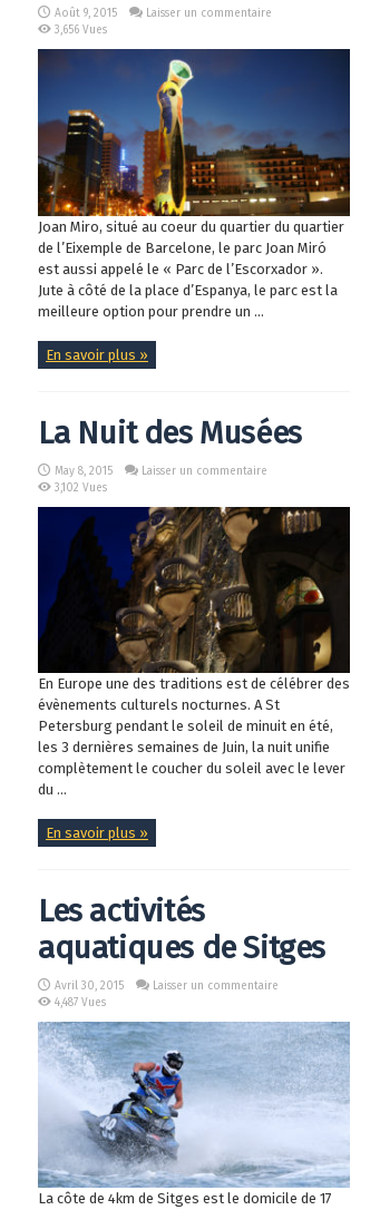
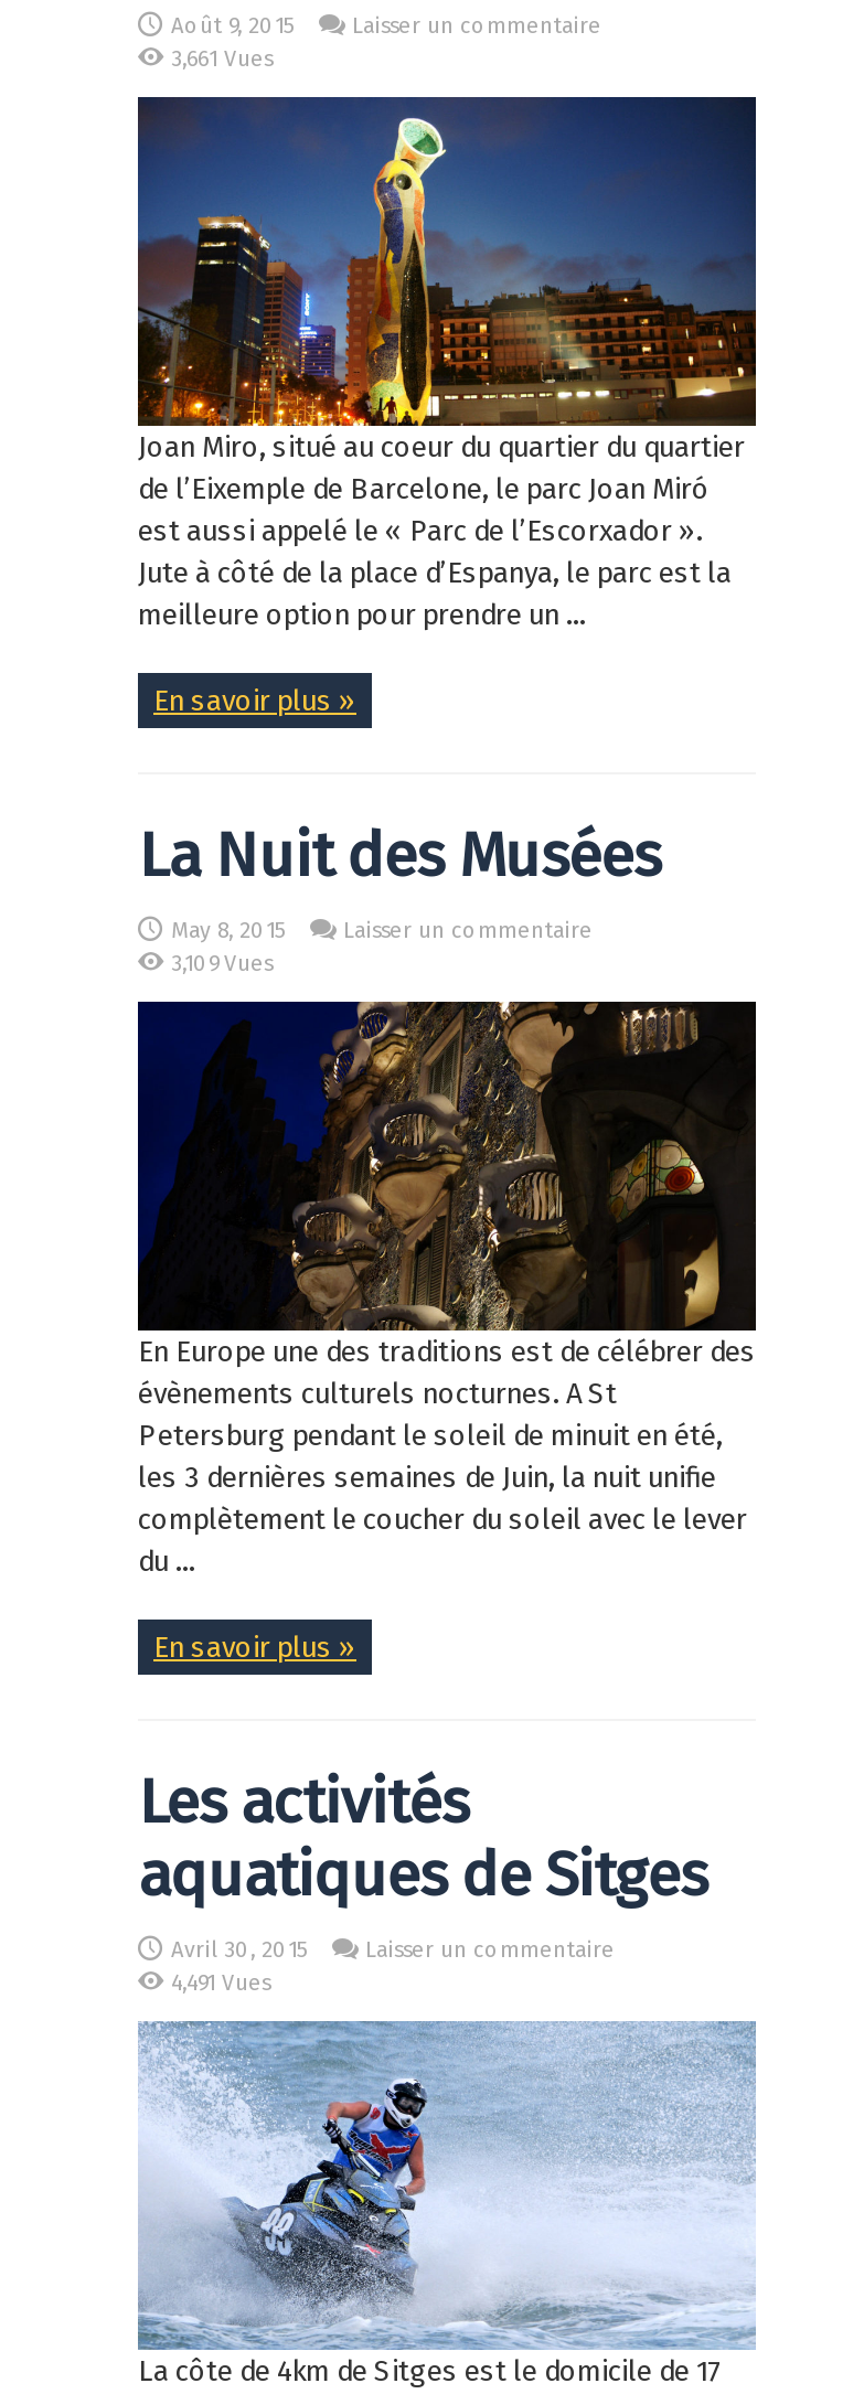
[55,24,107,37] 3,656 Vues -> [171,47,273,73] 3,661 Vues
[55,481,107,494] 3,102 Vues -> [171,951,273,978] 3,109 Vues
[55,996,106,1009] 4,487 Vues -> [171,1970,270,1997] 4,491 Vues

